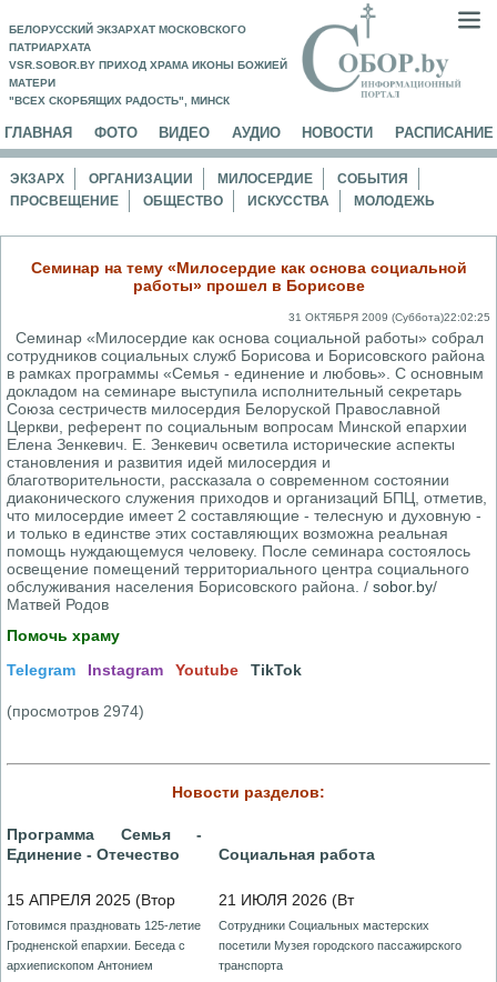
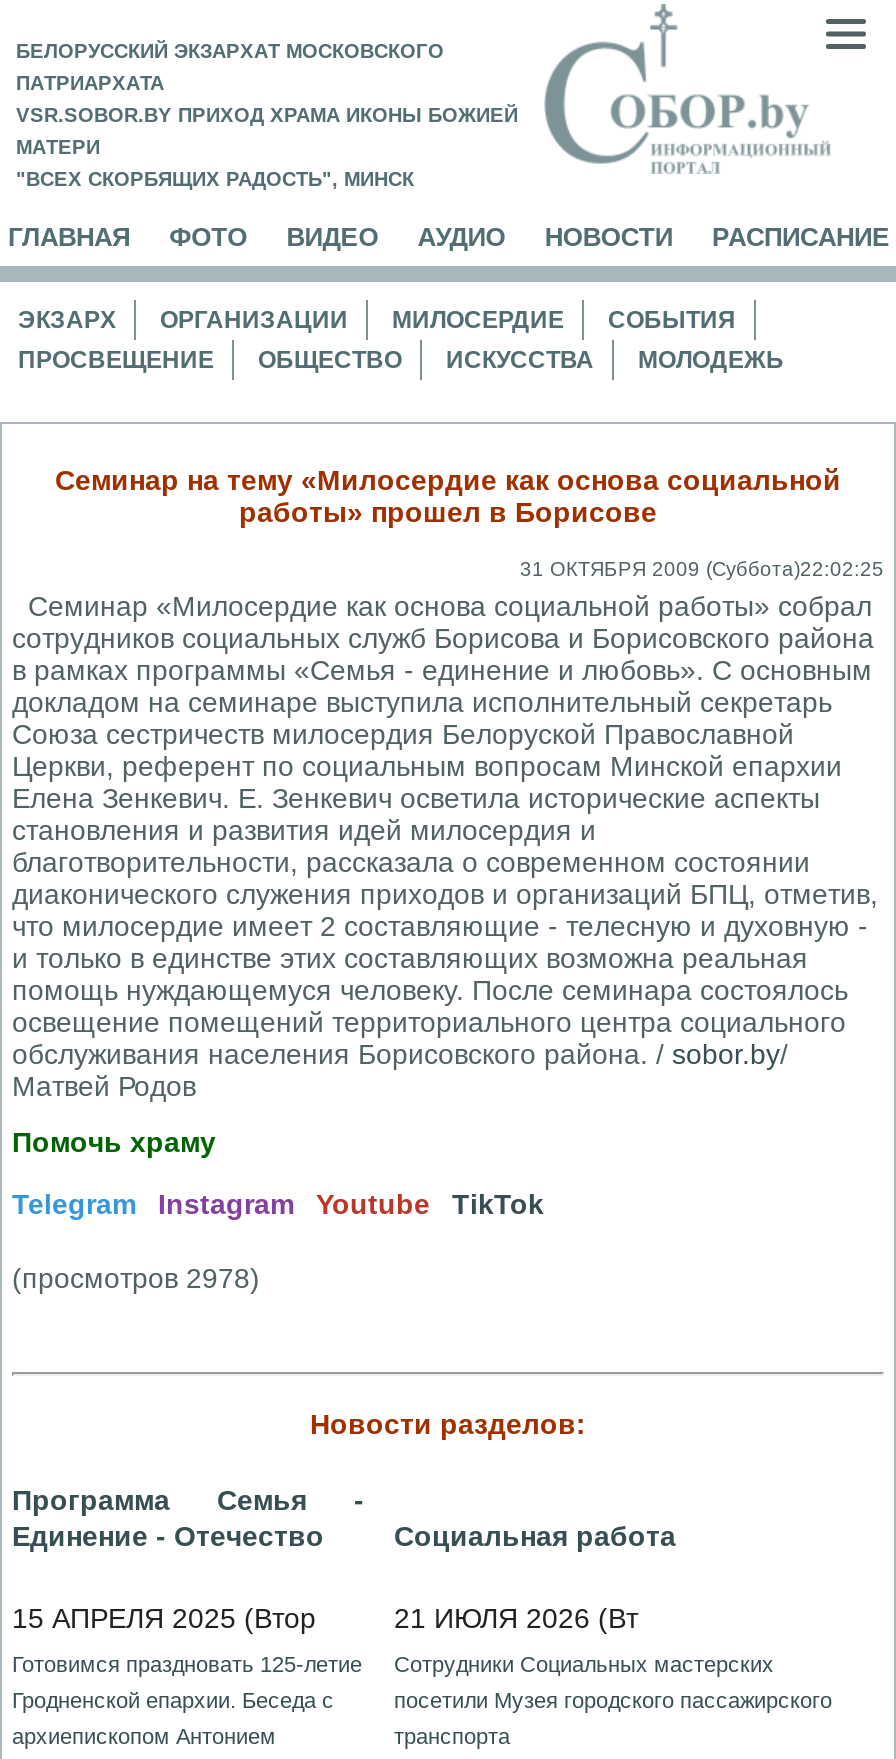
[7,702,144,720] (просмотров 2974) -> [12,1262,260,1294] (просмотров 2978)

